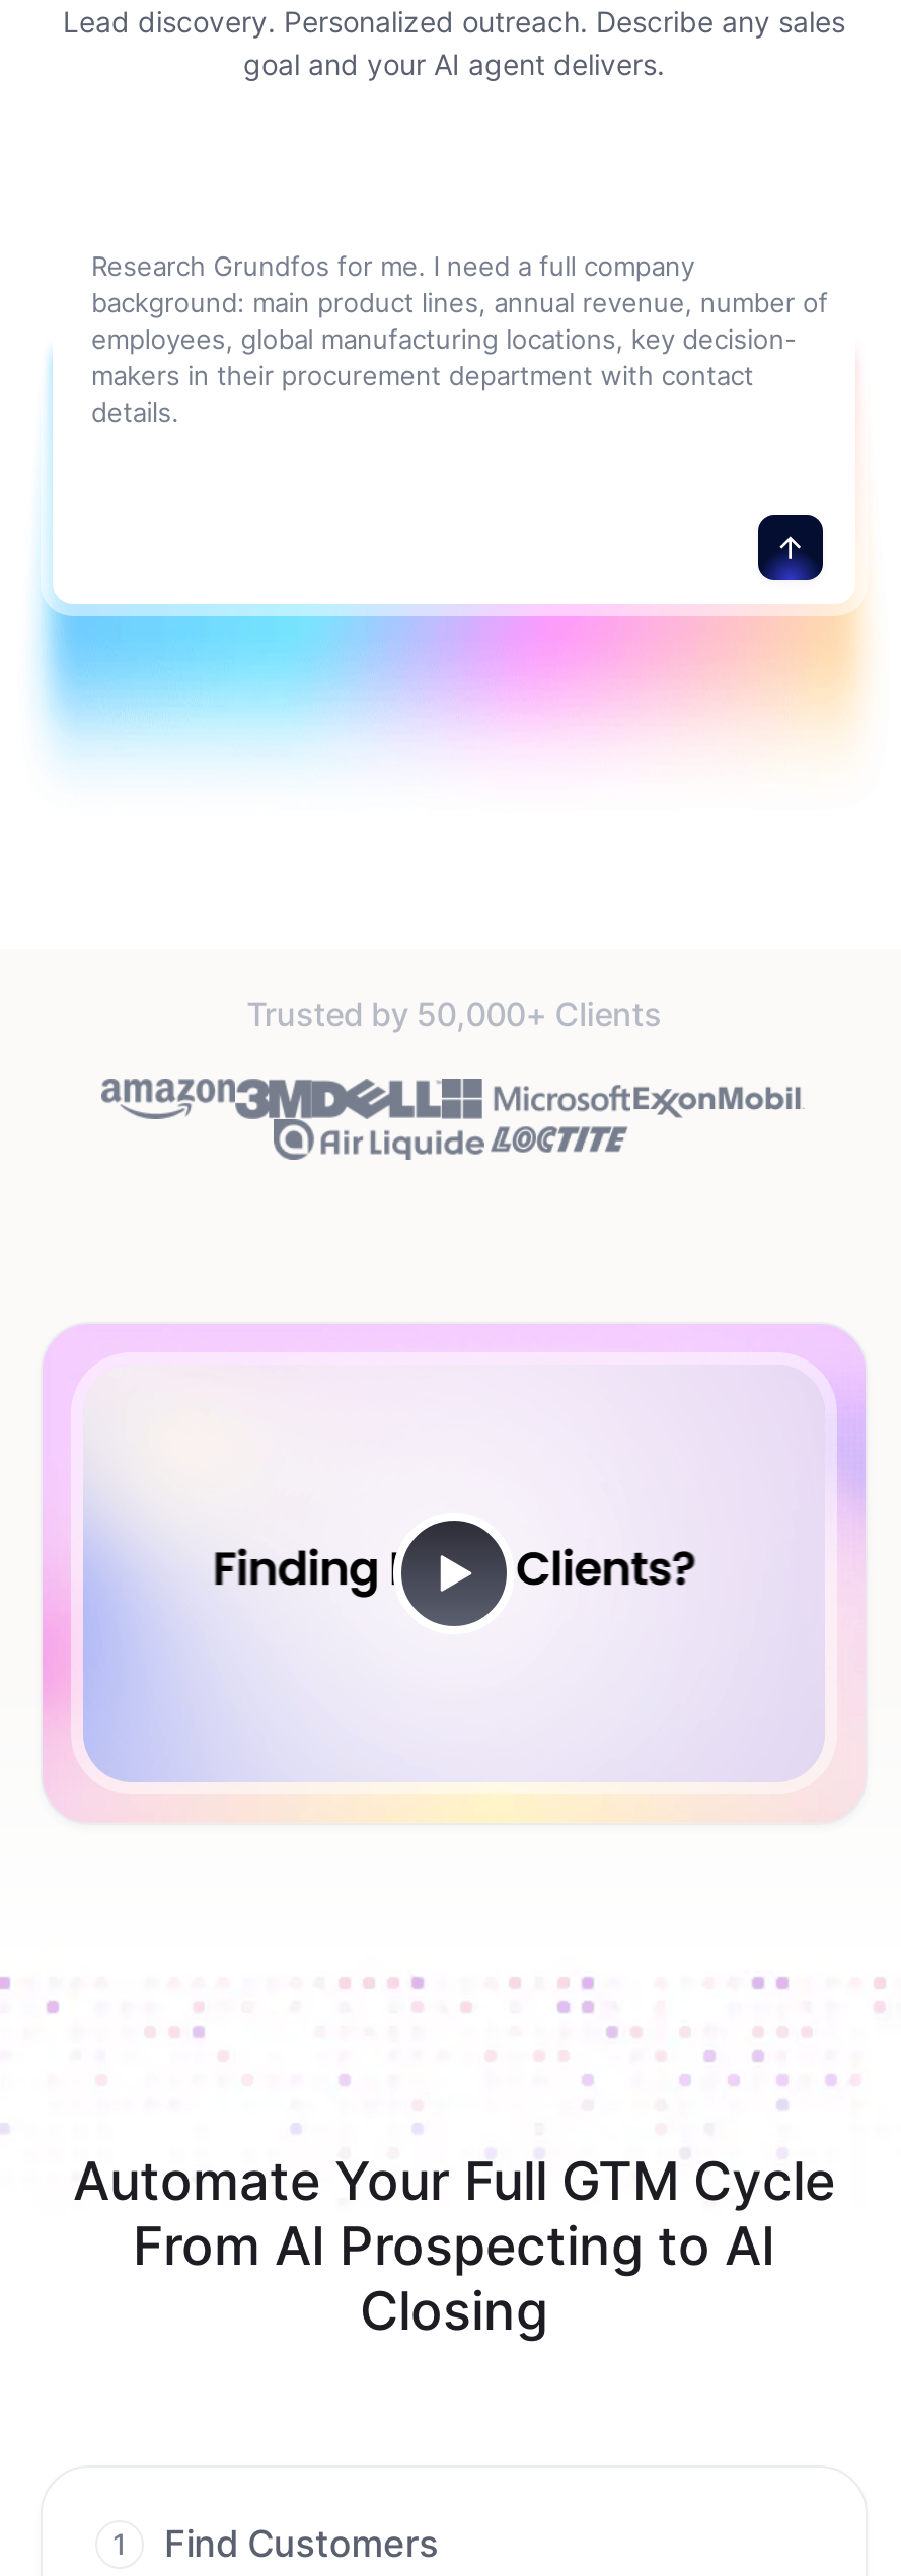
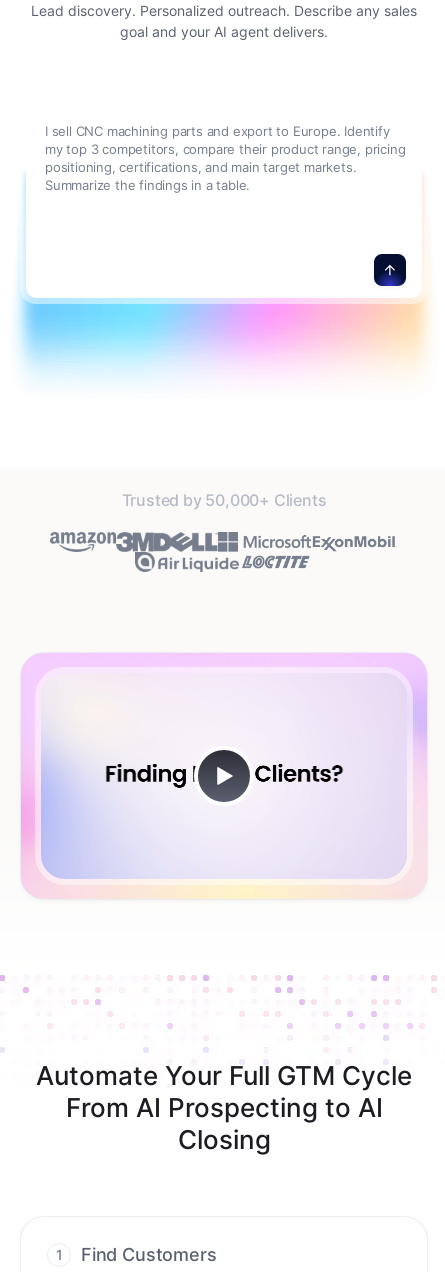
[91,249,828,428] Research Grundfos for me. I need a full company | background: main product lines, annual revenue, number of | employees, global manufacturing locations, key decision- | makers in their procurement department with contact | details. -> [45,123,405,193] I sell CNC machining parts and export to Europe. Identify | my top 3 competitors, compare their product range, pricing | positioning, certifications, and main target markets. | Summarize the findings in a table.

